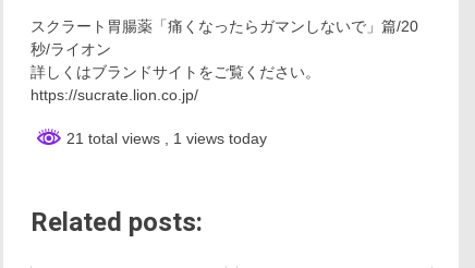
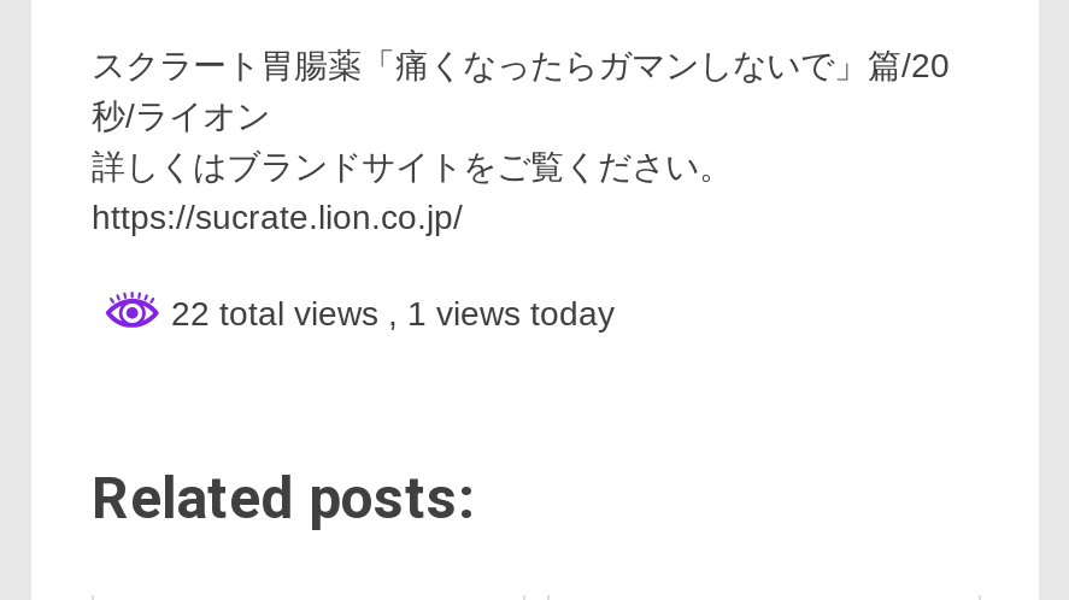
[62,130,267,147] 21 total views, 1 views today -> [161,294,615,333] 22 total views, 1 views today

